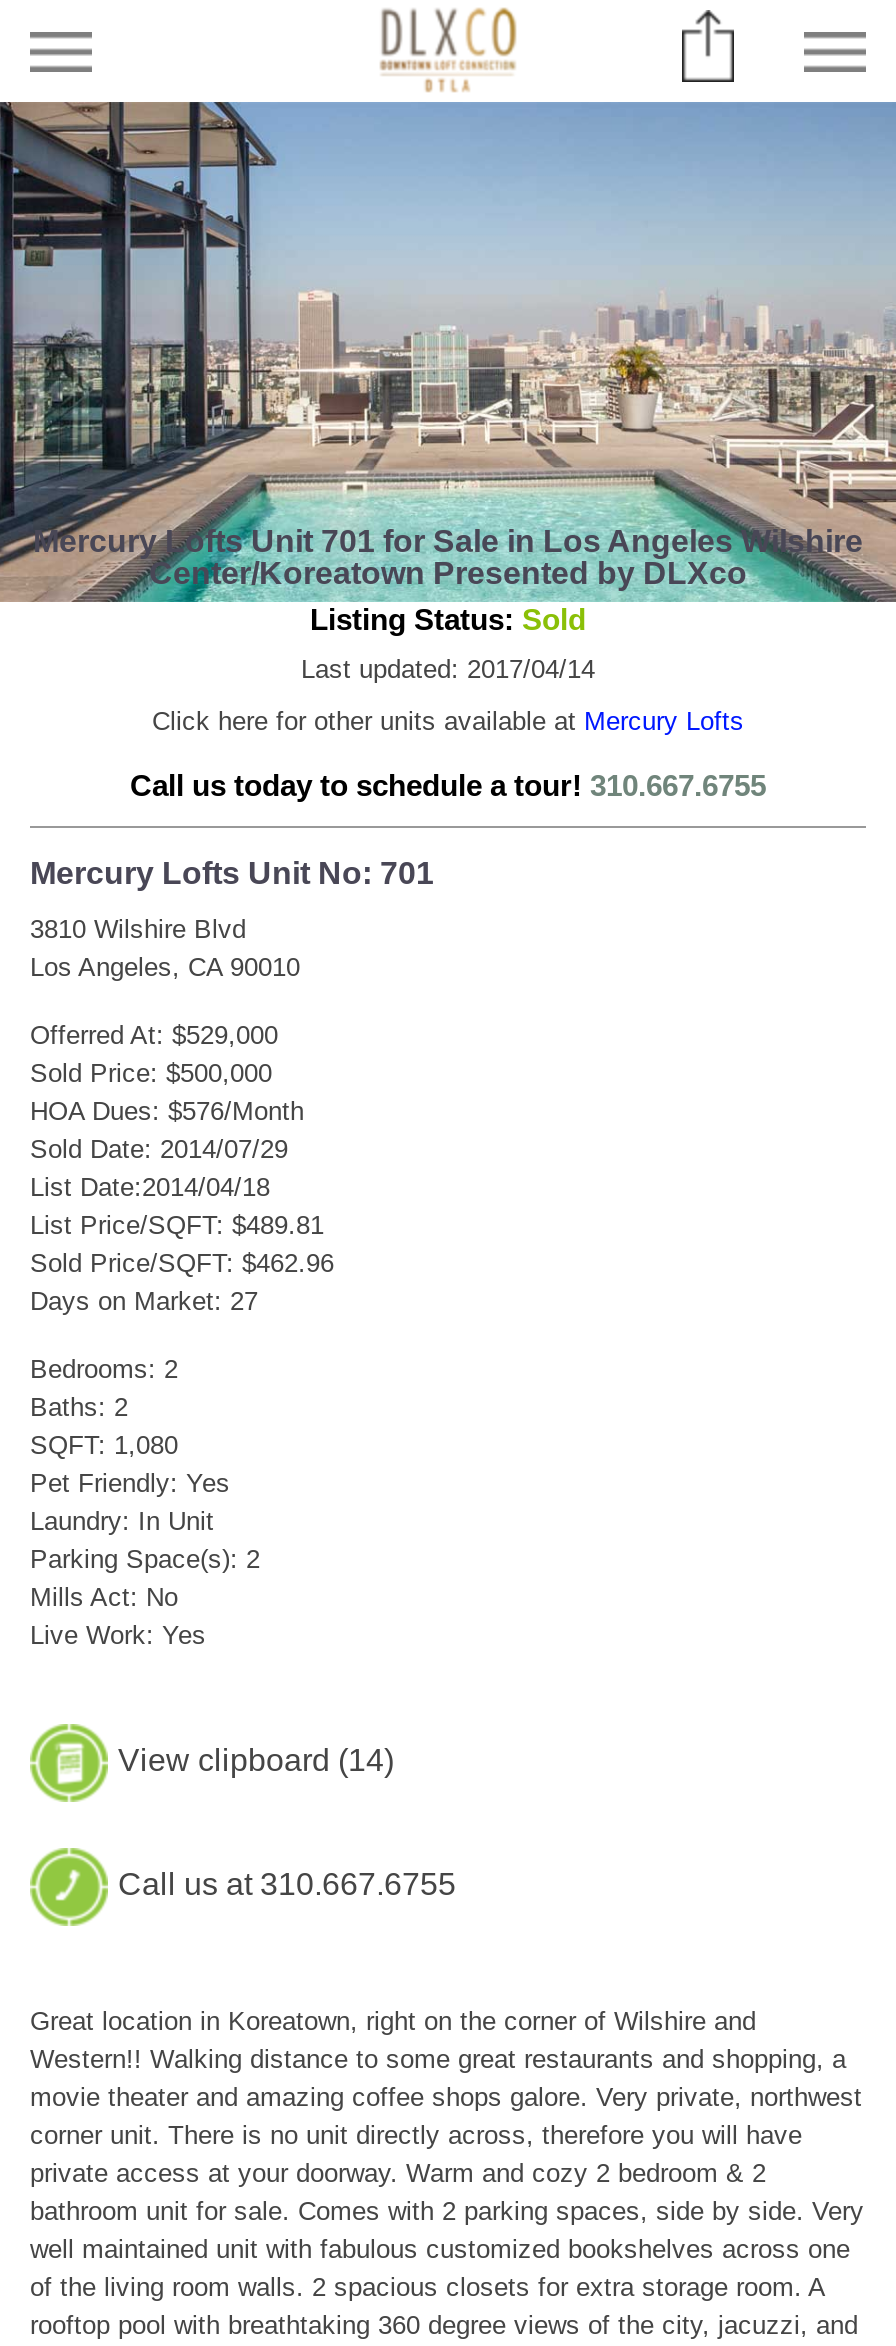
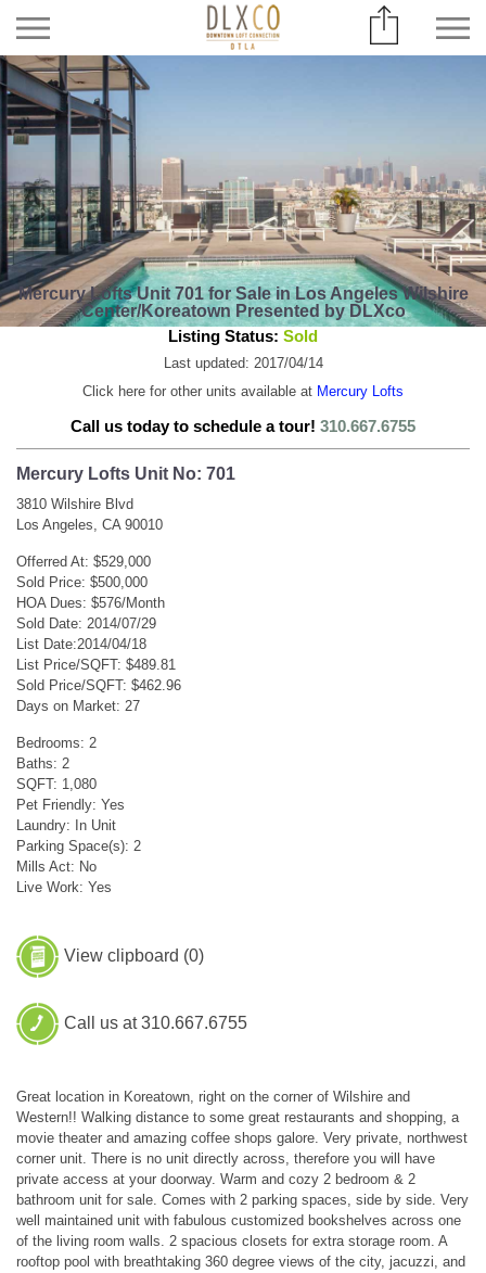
[118,1743,394,1777] View clipboard (14) -> [64,946,204,964] View clipboard (0)

